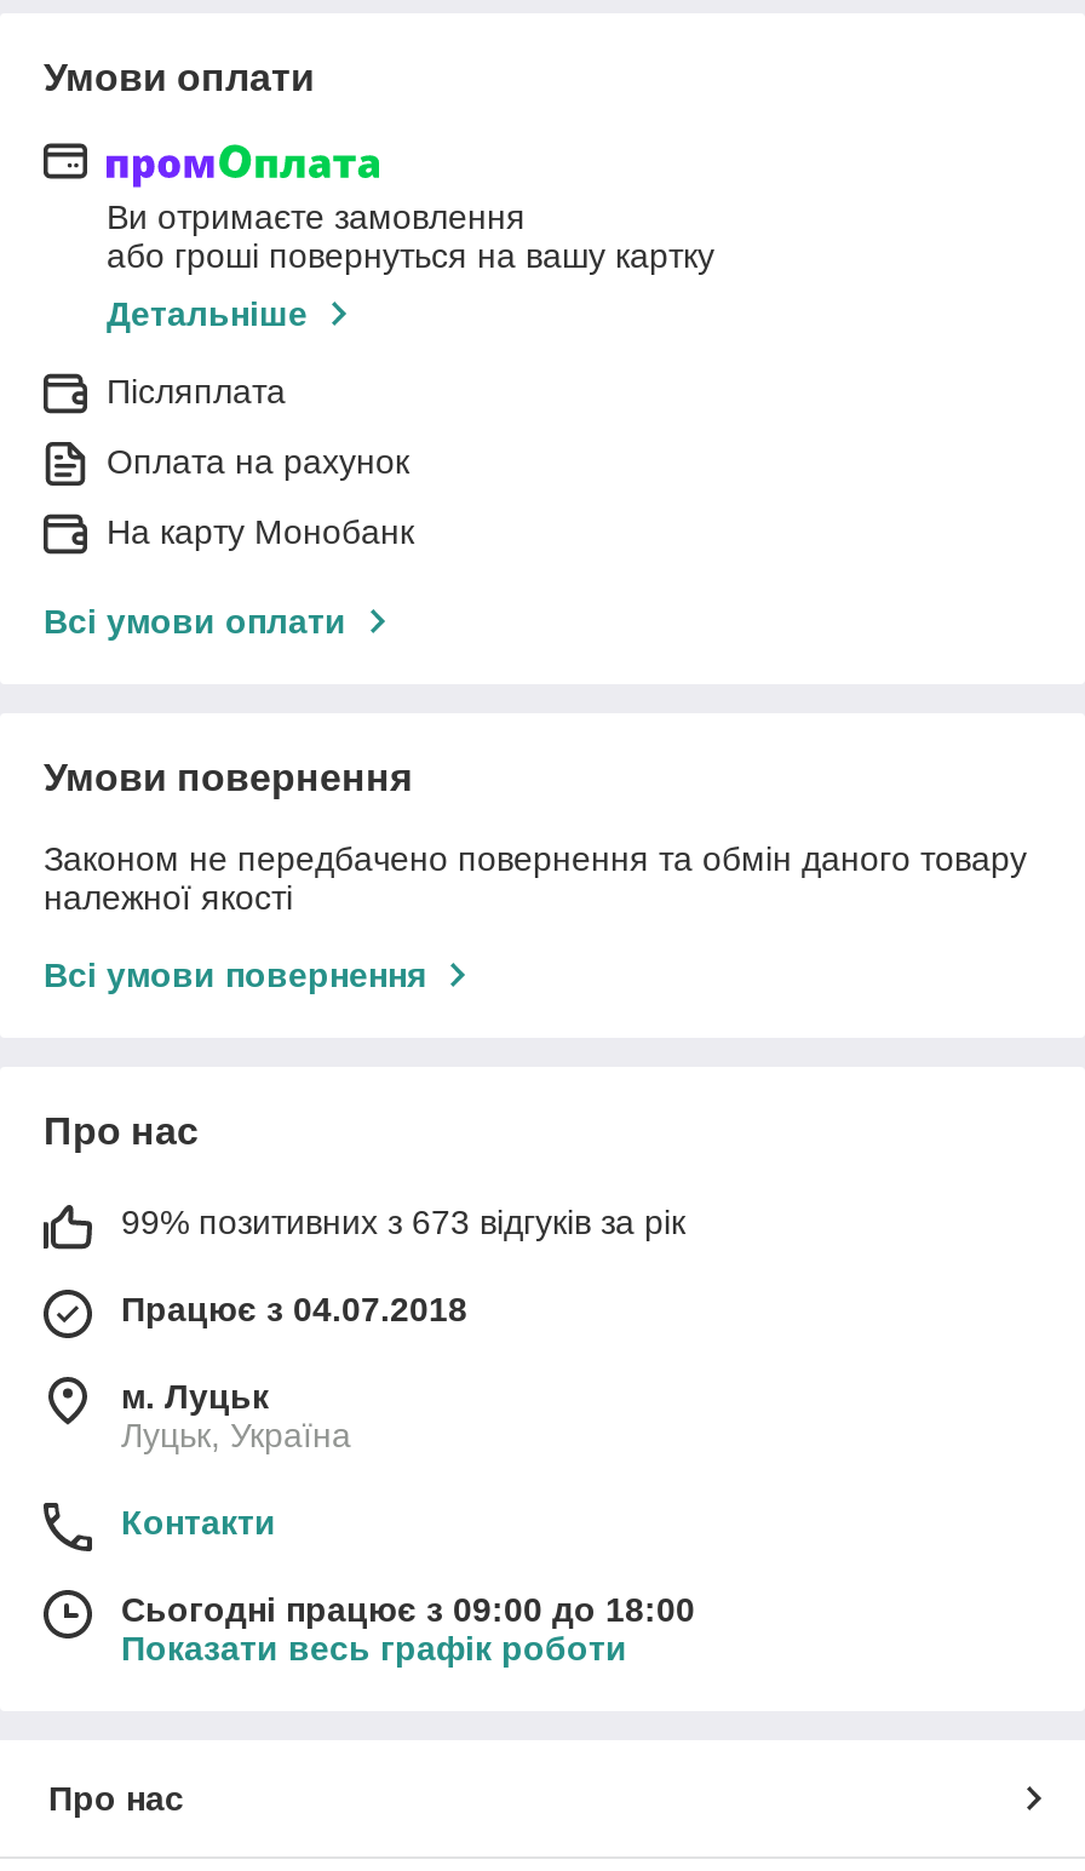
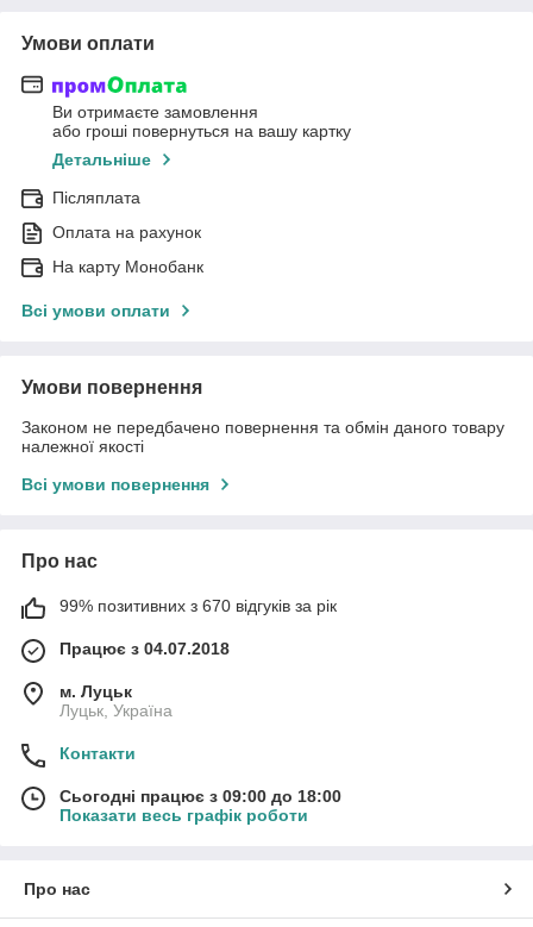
[121,1203,685,1242] 99% позитивних з 673 відгуків за рік -> [59,596,337,615] 99% позитивних з 670 відгуків за рік

